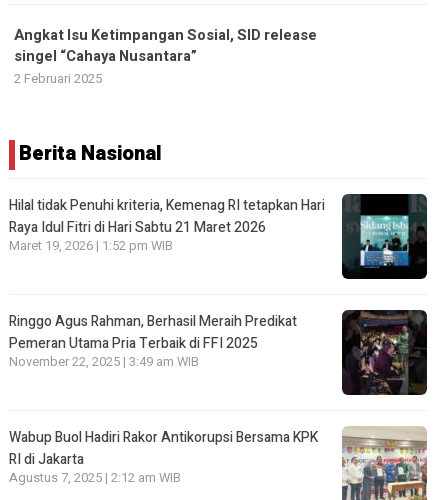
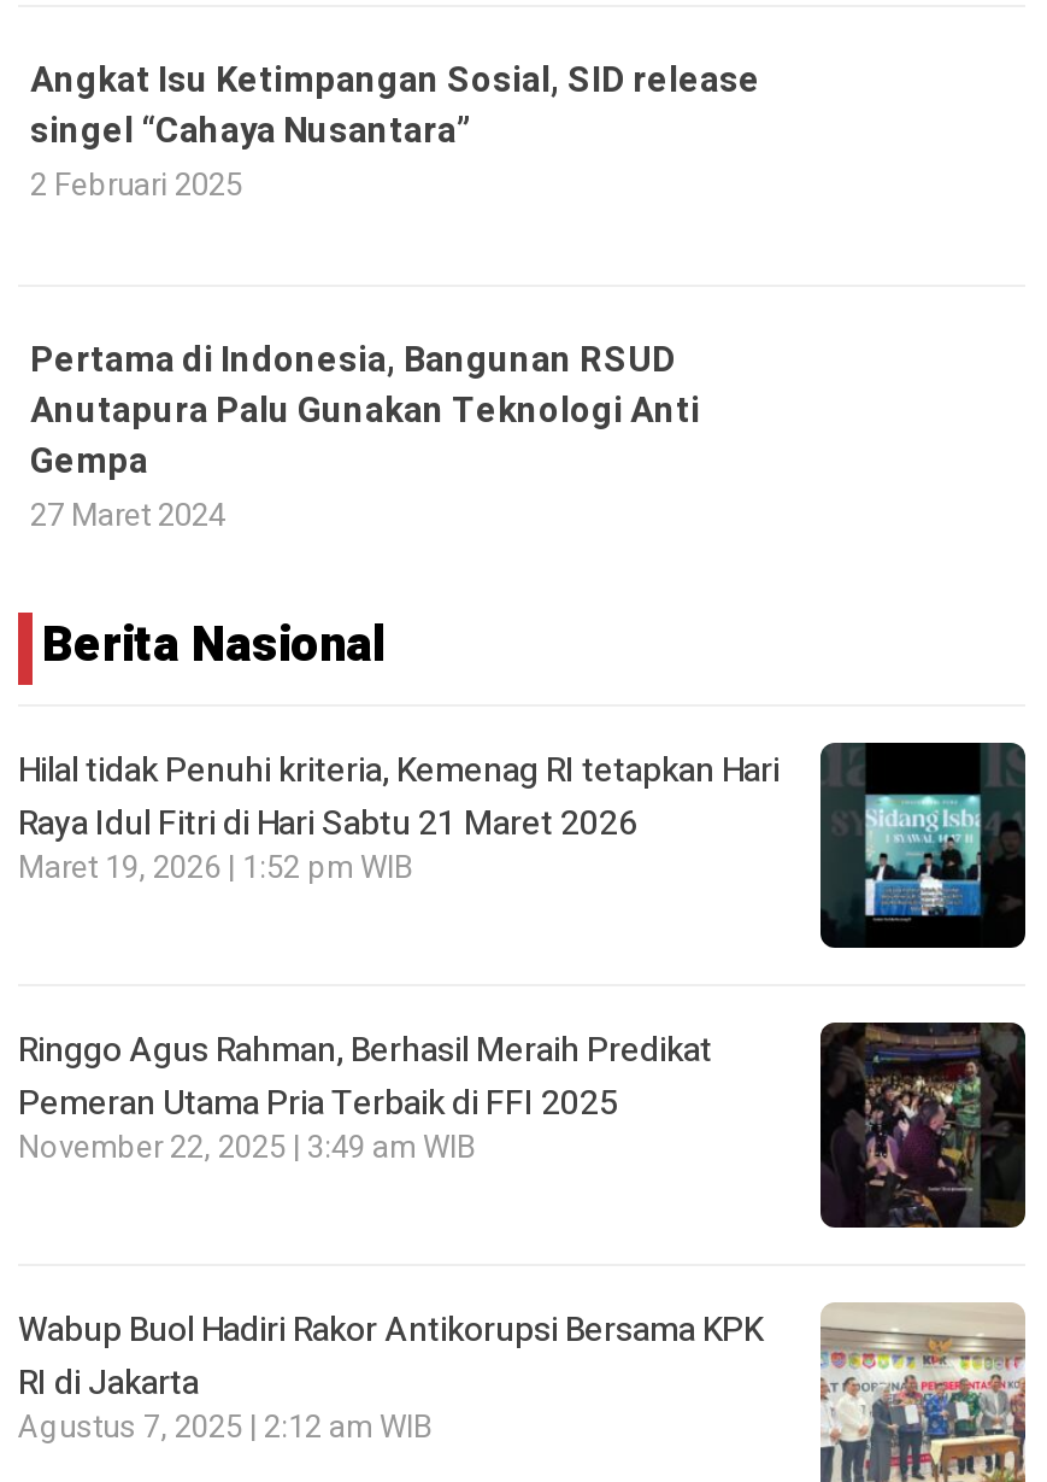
none -> [30,337,700,540] Pertama di Indonesia, Bangunan RSUD | Anutapura Palu Gunakan Teknologi Anti | Gempa | 27 Maret 2024

